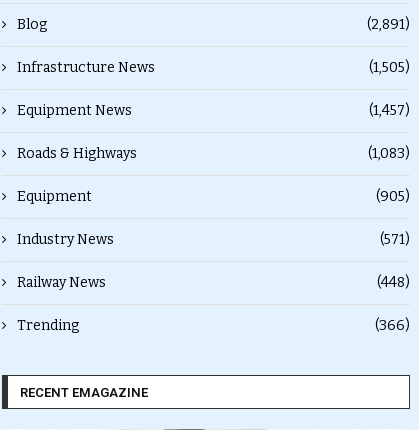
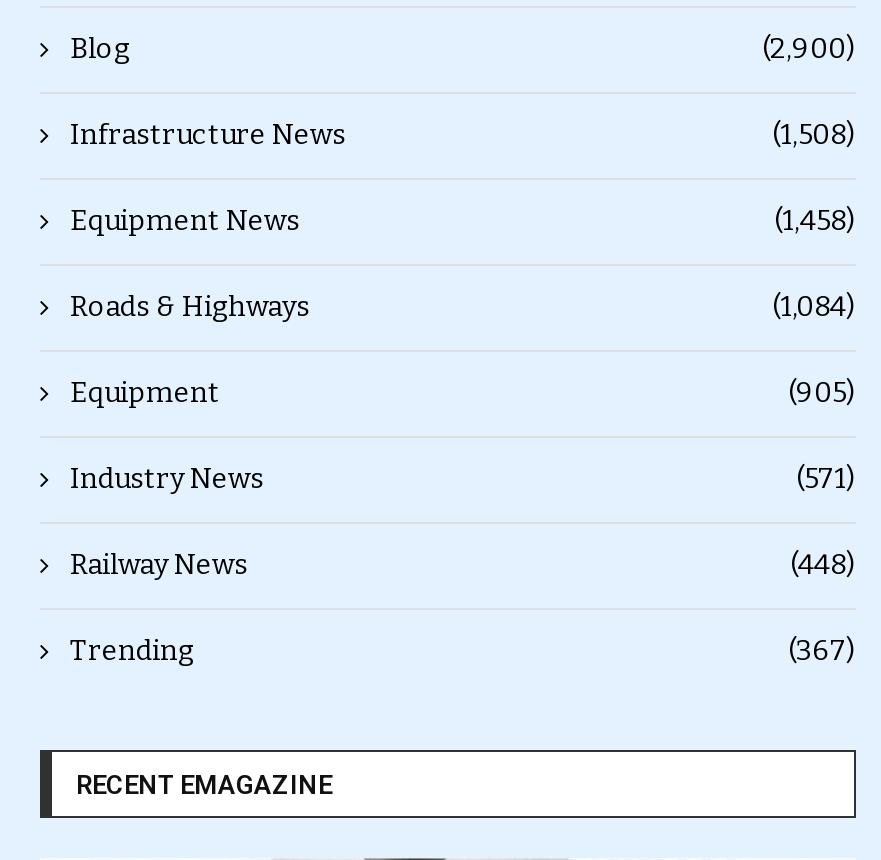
[367,16,410,33] (2,891) -> [762,31,856,65] (2,900)
[369,59,410,76] (1,505) -> [772,117,856,151] (1,508)
[369,102,410,119] (1,457) -> [774,203,856,237] (1,458)
[368,145,410,162] (1,083) -> [772,289,856,323] (1,084)
[375,317,410,334] (366) -> [788,633,856,667] (367)

